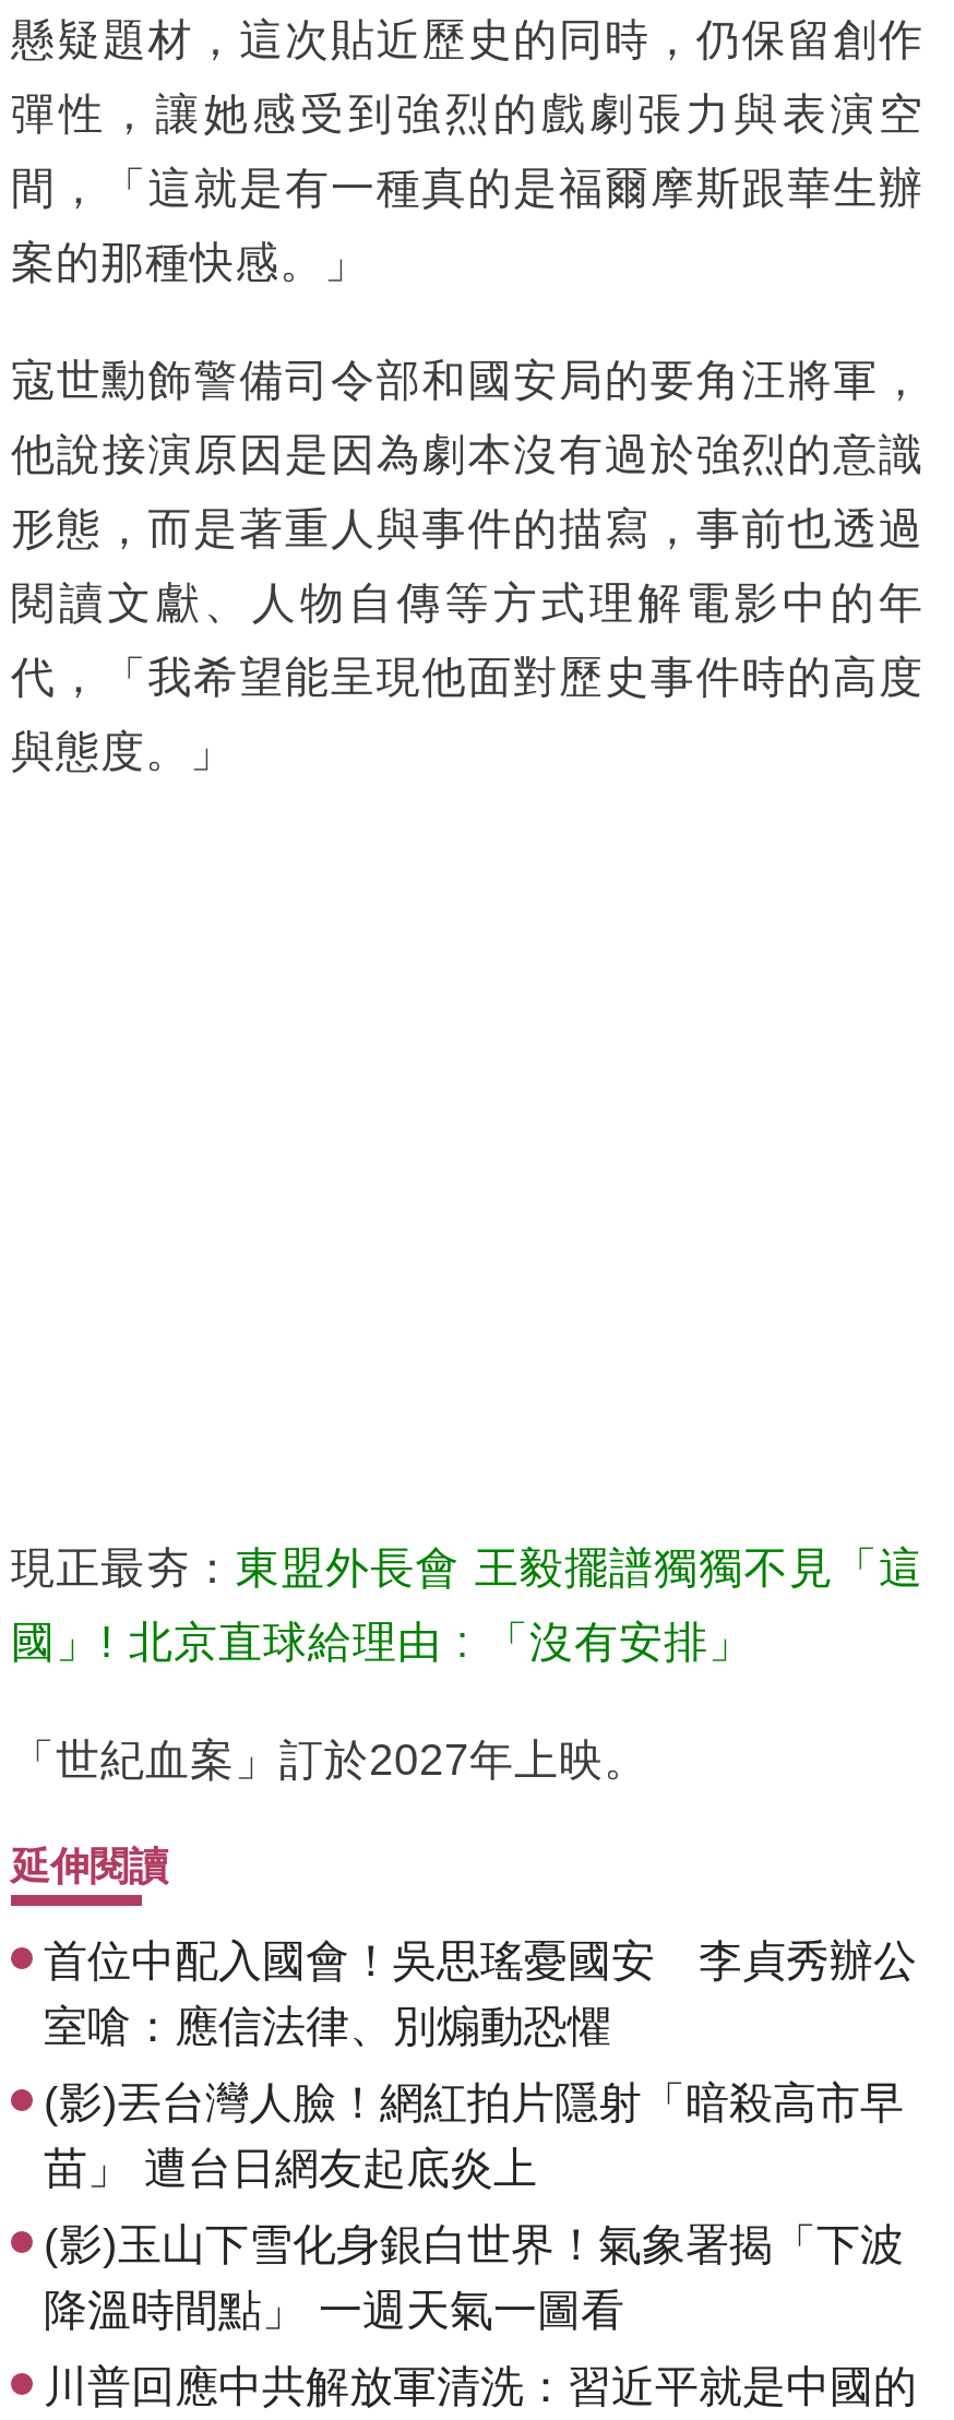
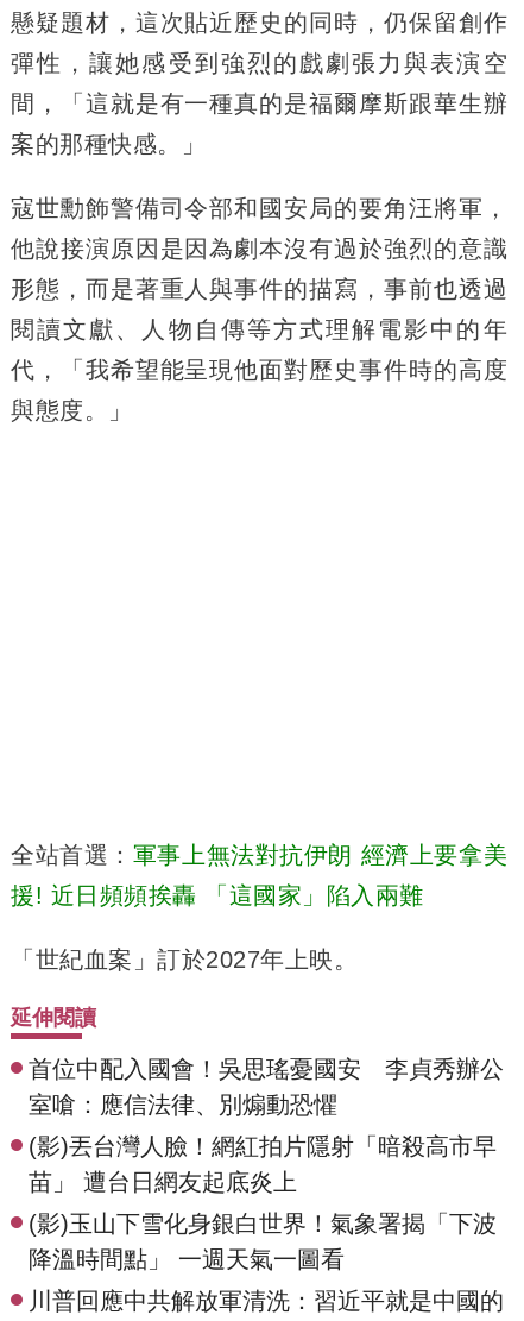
[11,1543,923,1591] 現正最夯：東盟外長會 王毅擺譜獨獨不見「這 -> [11,841,507,868] 全站首選：軍事上無法對抗伊朗 經濟上要拿美
[11,1617,753,1665] 國」! 北京直球給理由 : 「沒有安排」 -> [11,882,424,908] 援! 近日頻頻挨轟 「這國家」陷入兩難

